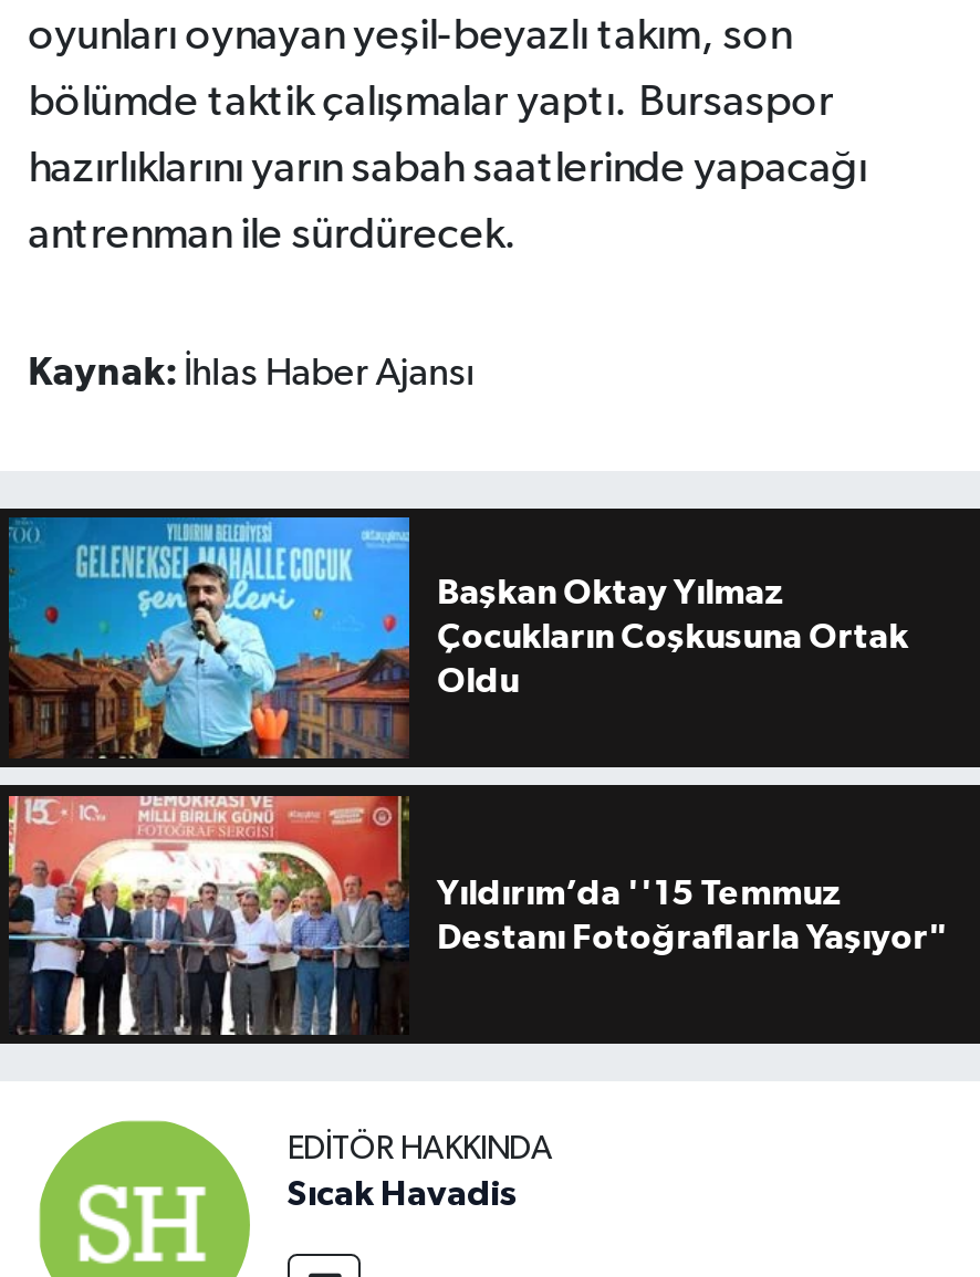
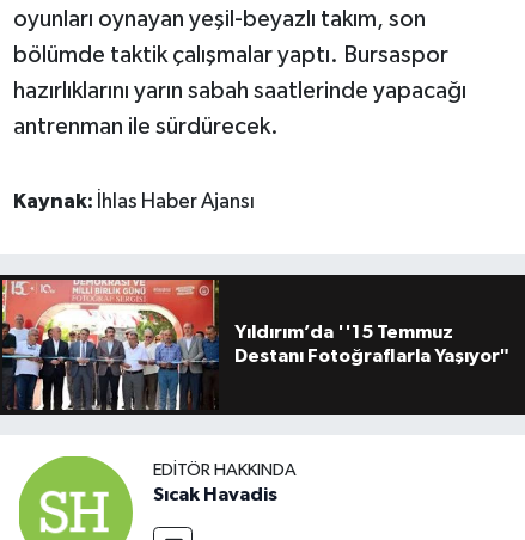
[7,515,908,761] [image] | Başkan Oktay Yılmaz | Çocukların Coşkusuna Ortak | Oldu -> none

